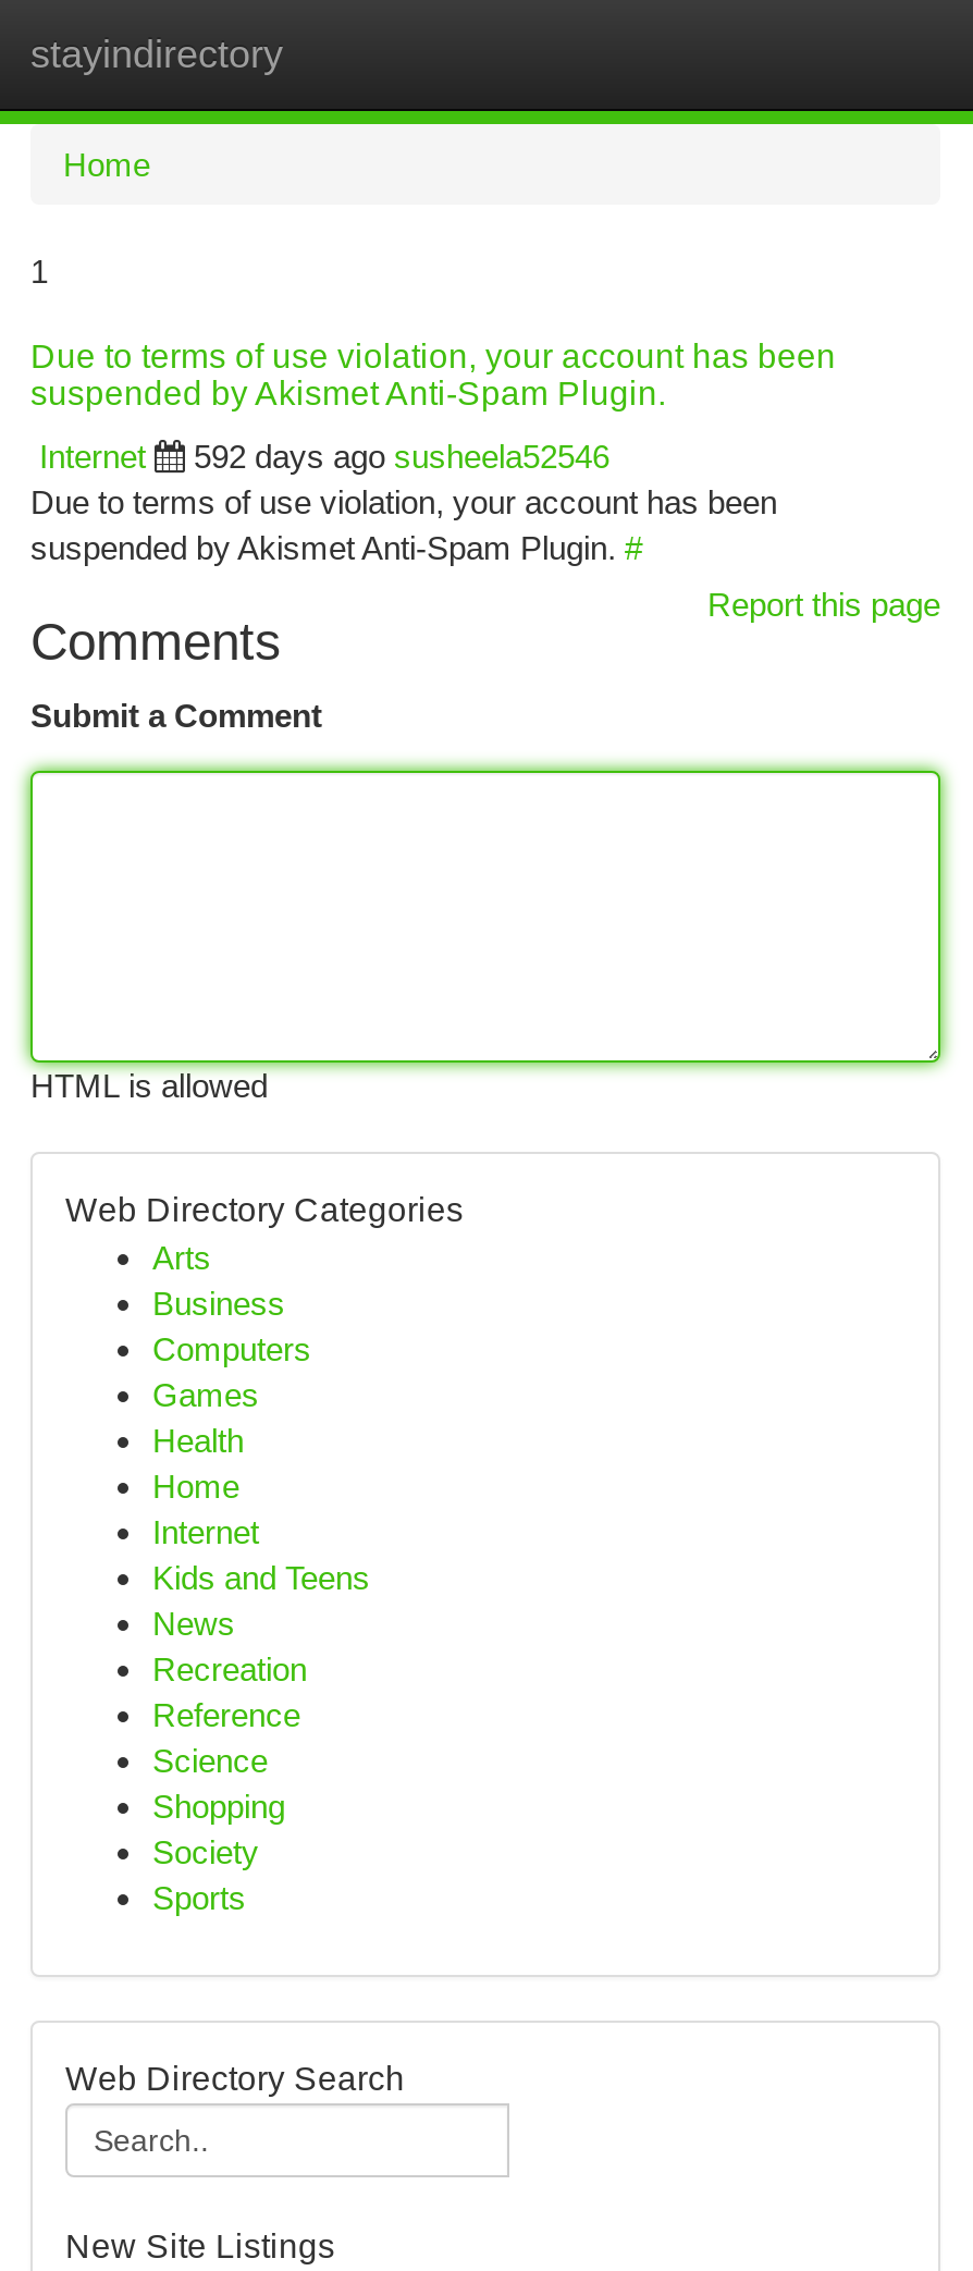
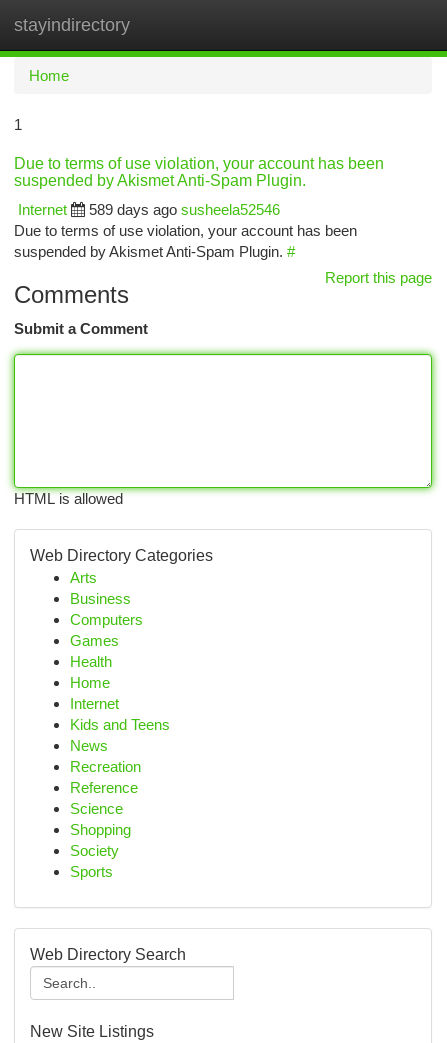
[194,438,609,475] 592 days ago susheela52546 -> [89,201,280,218] 589 days ago susheela52546

